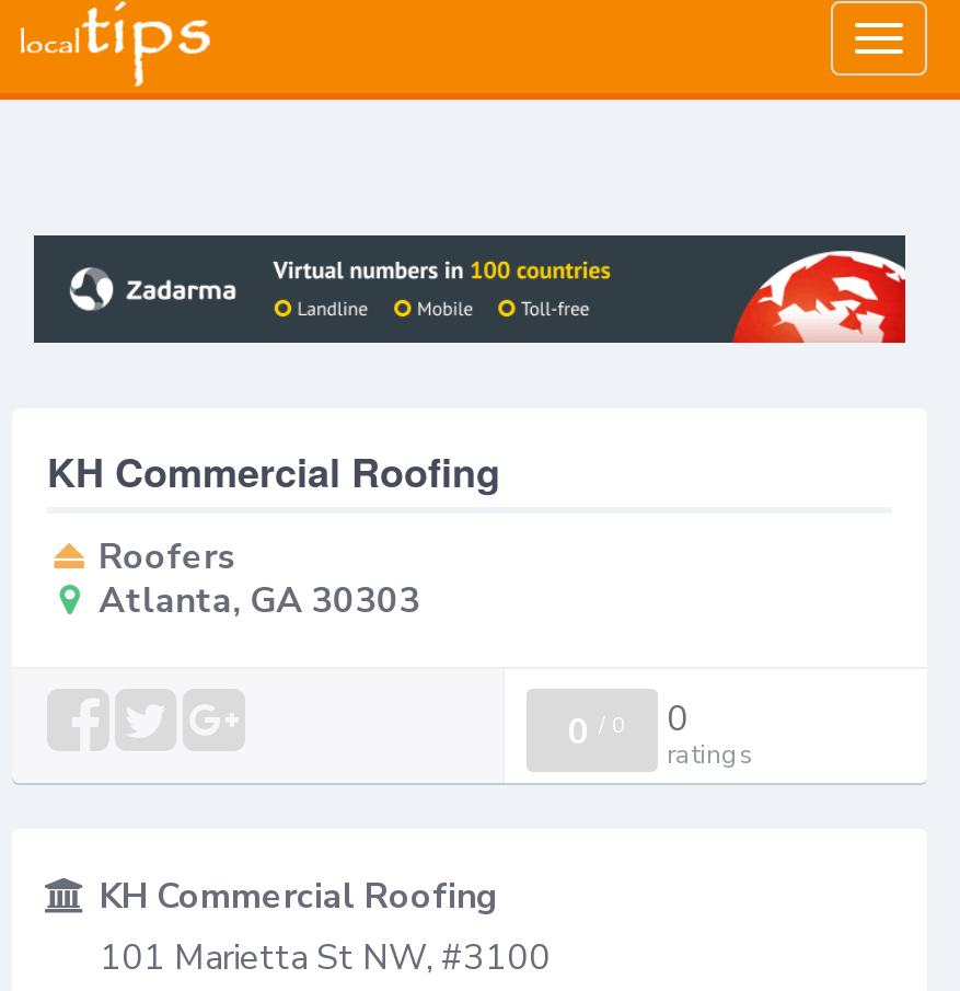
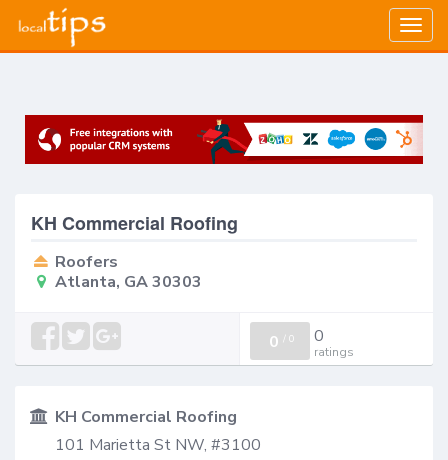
[32,233,907,345] [image] -> [24,114,424,165] [image]

